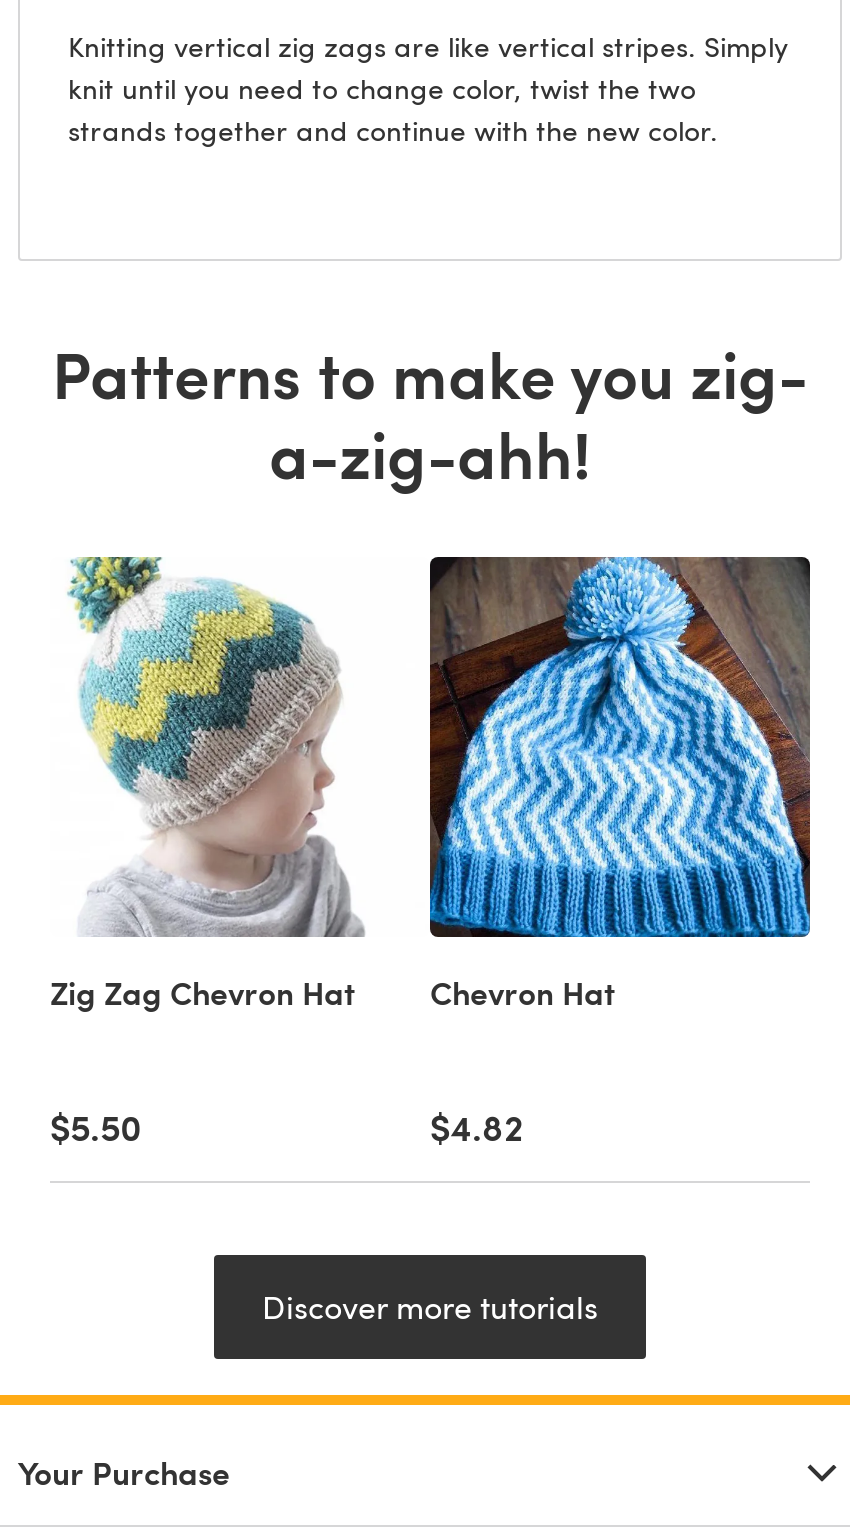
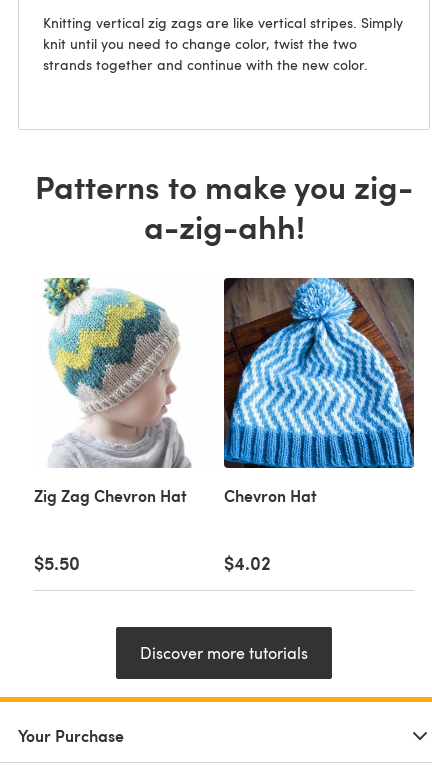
[430,1102,524,1152] $4.82 -> [224,550,271,575] $4.02

